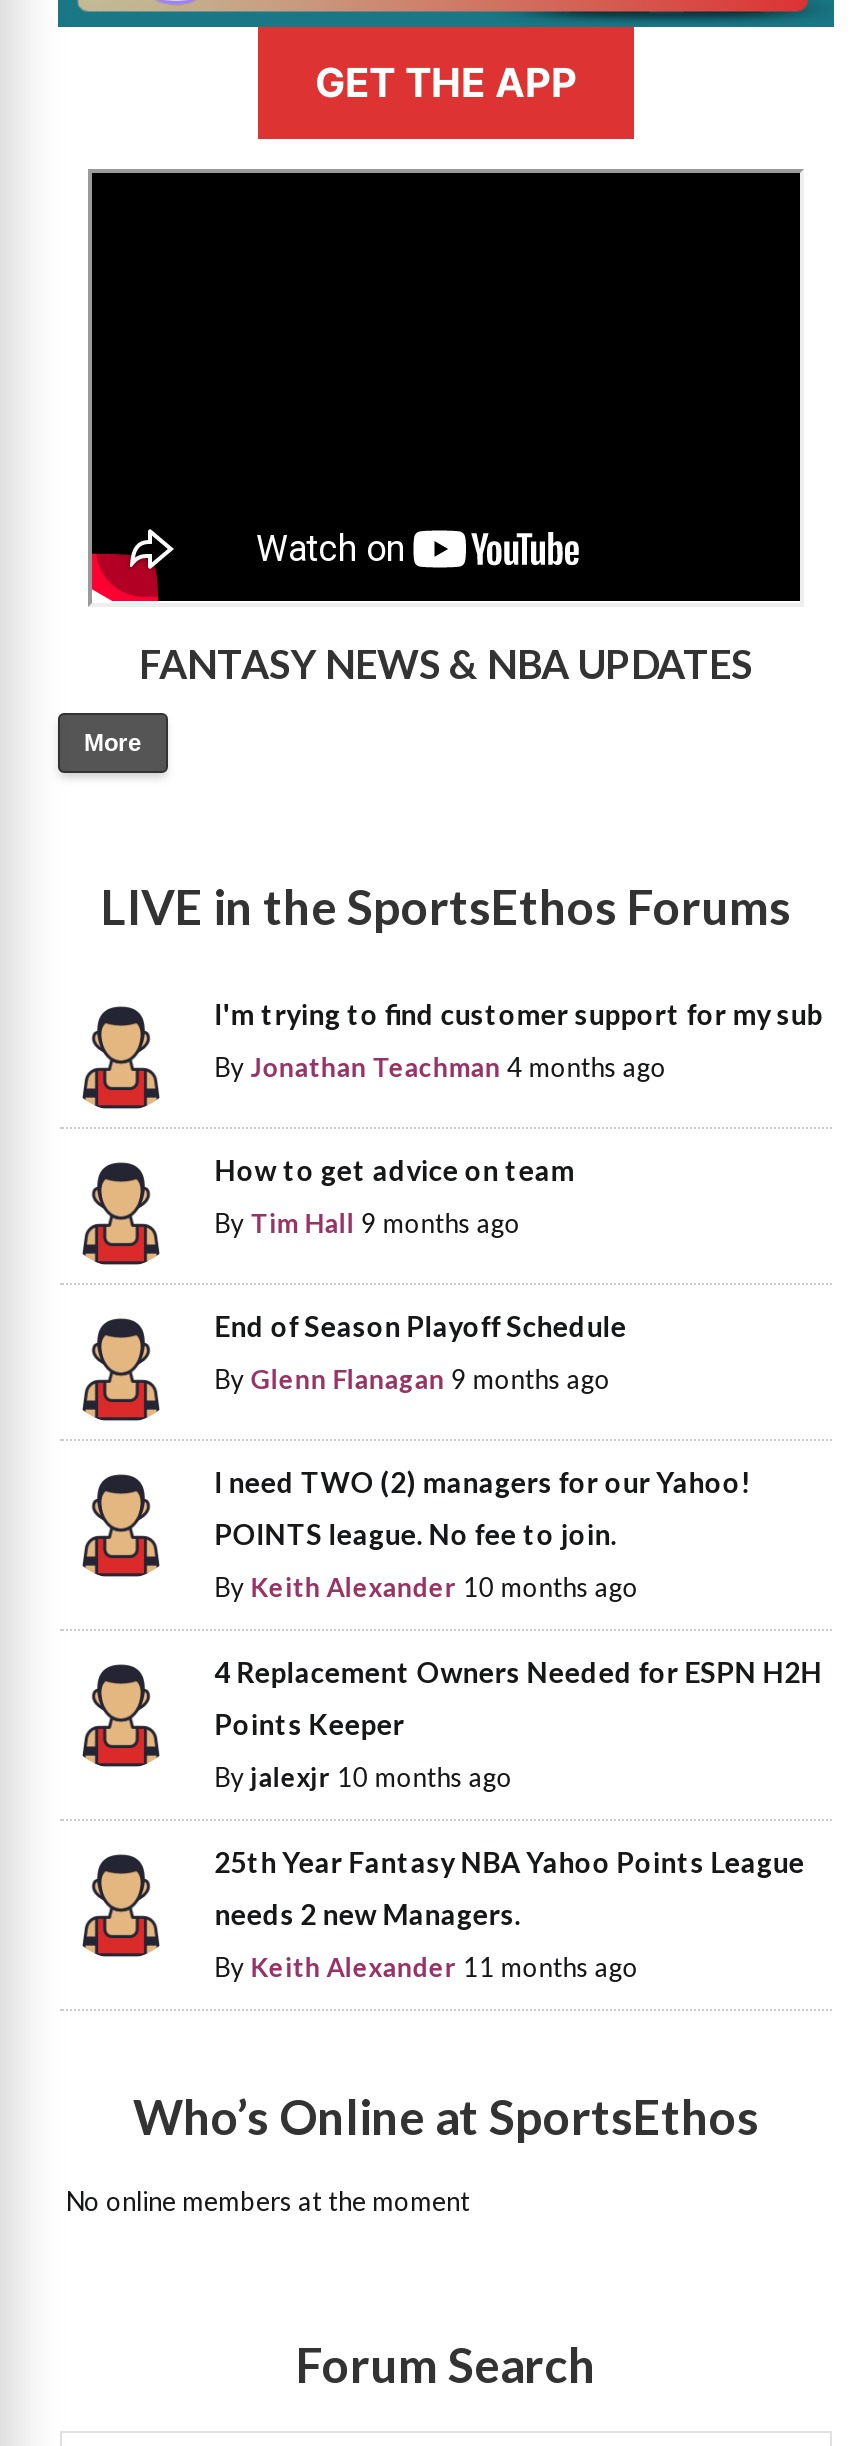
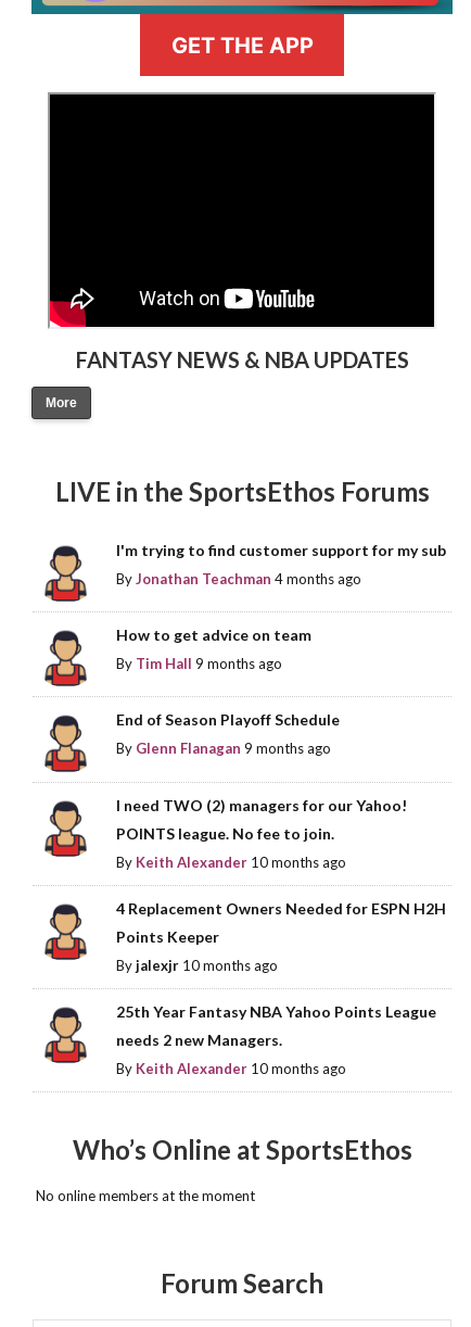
[214,1951,638,1983] By Keith Alexander 11 months ago -> [116,1059,346,1077] By Keith Alexander 10 months ago

